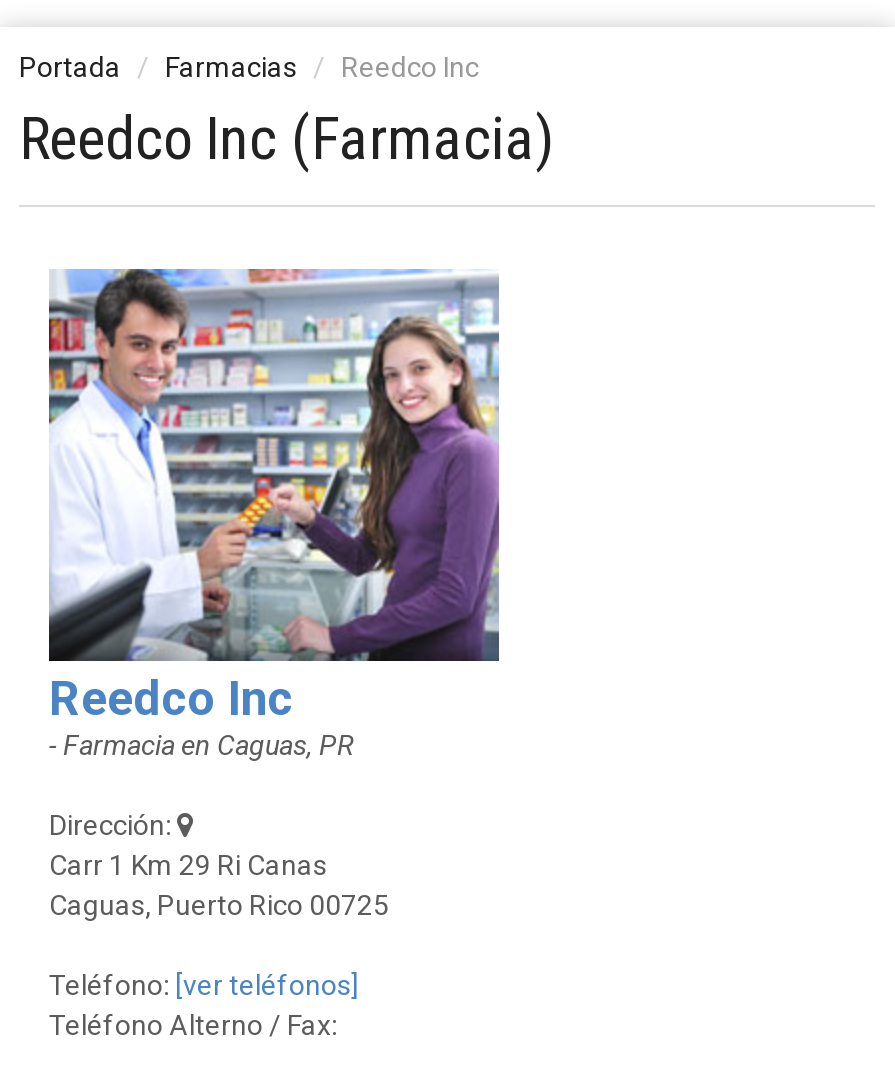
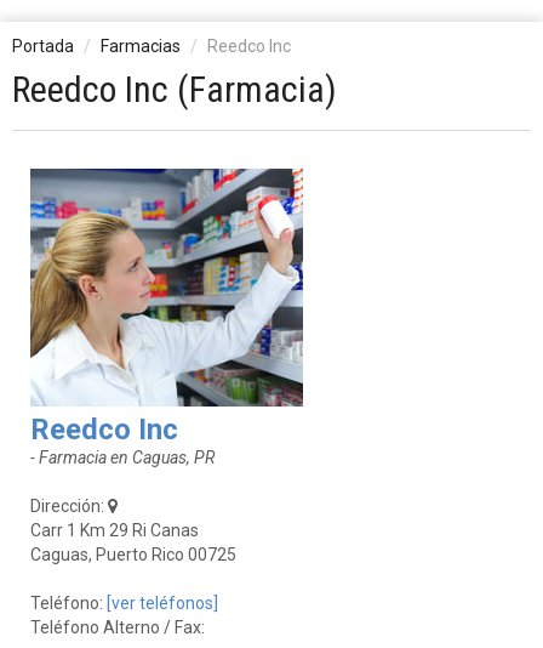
[47,267,501,663] [image] -> [29,167,304,408] [image]

